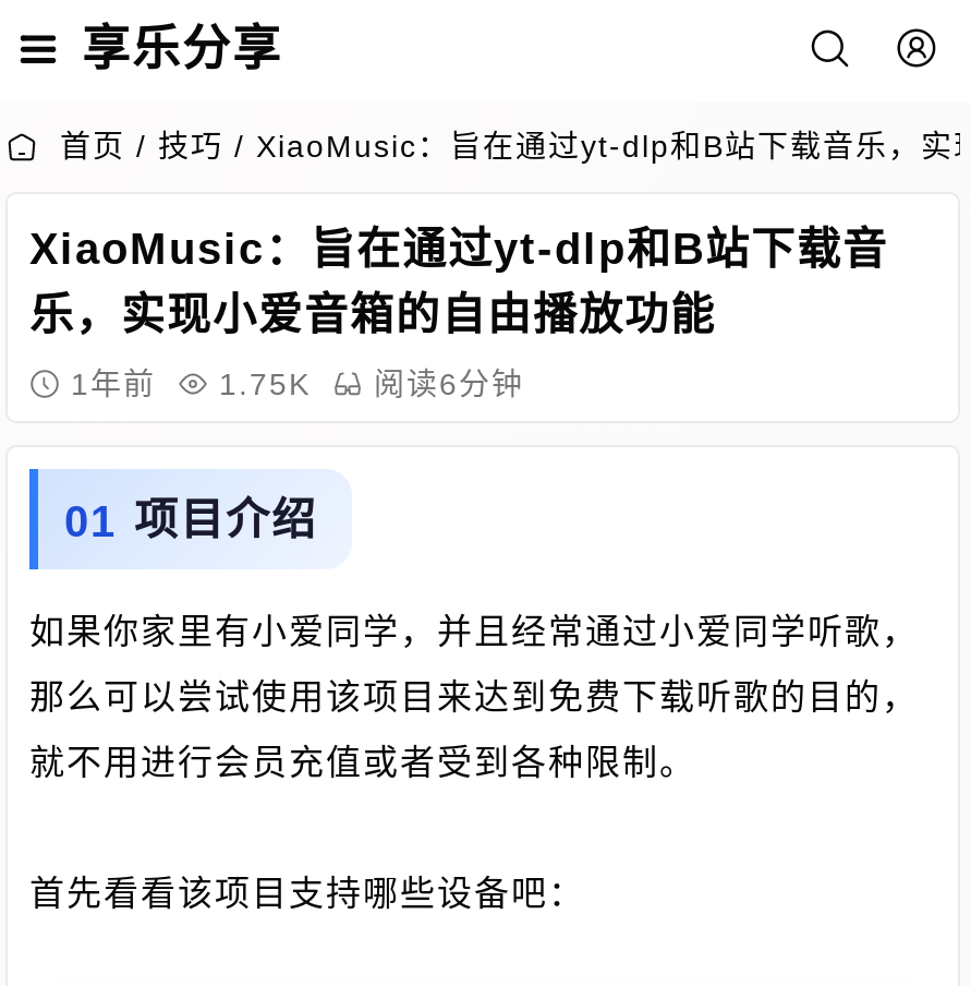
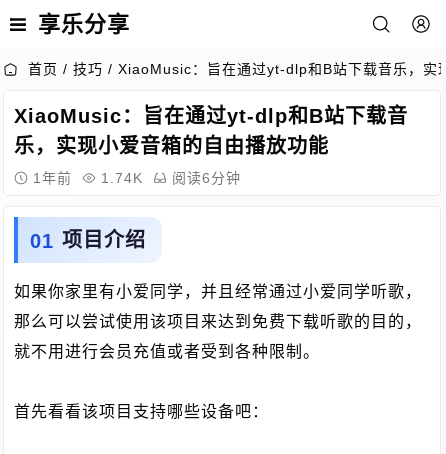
[71,366,524,401] 1年前 1.75K 阅读6分钟 -> [33,170,241,186] 1年前 1.74K 阅读6分钟

